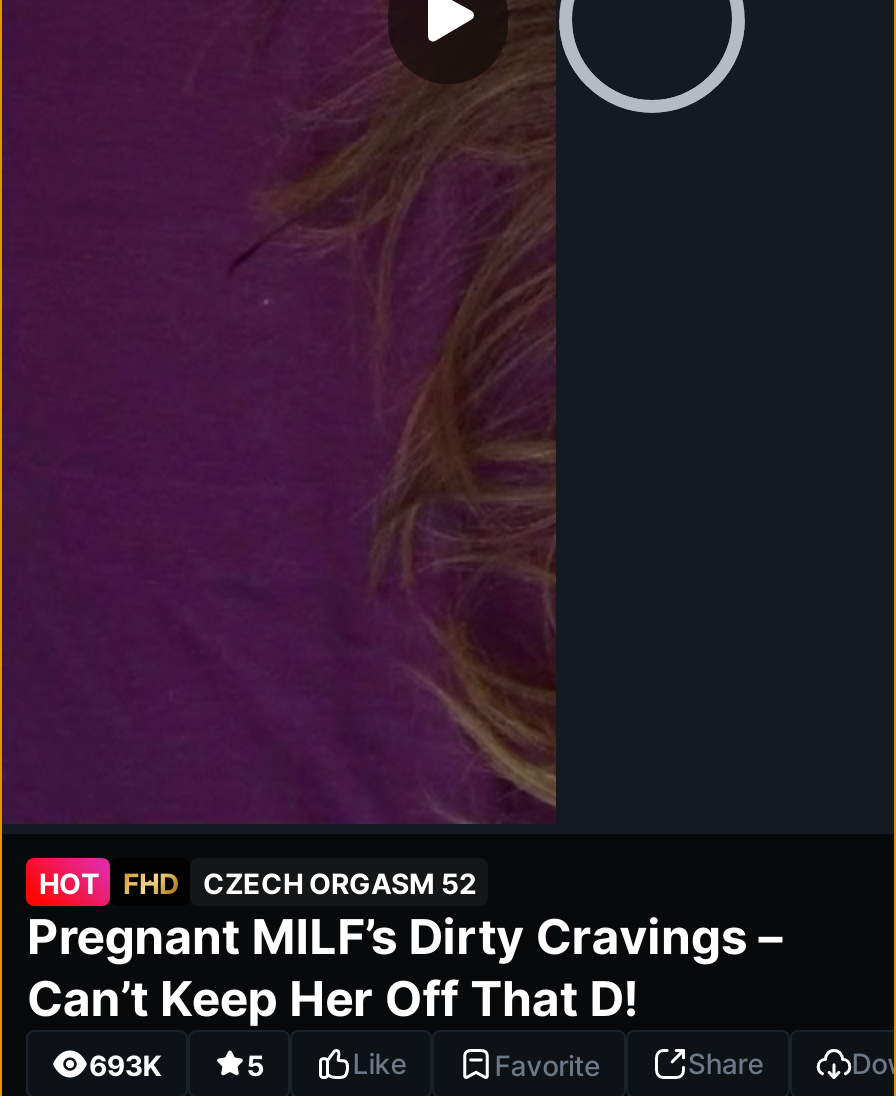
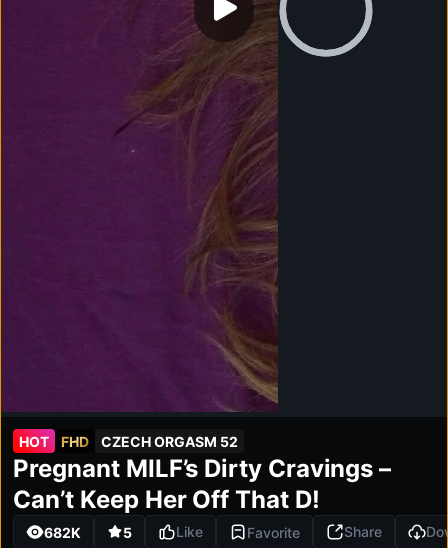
[89,1047,163,1081] 693K -> [44,523,81,540] 682K

